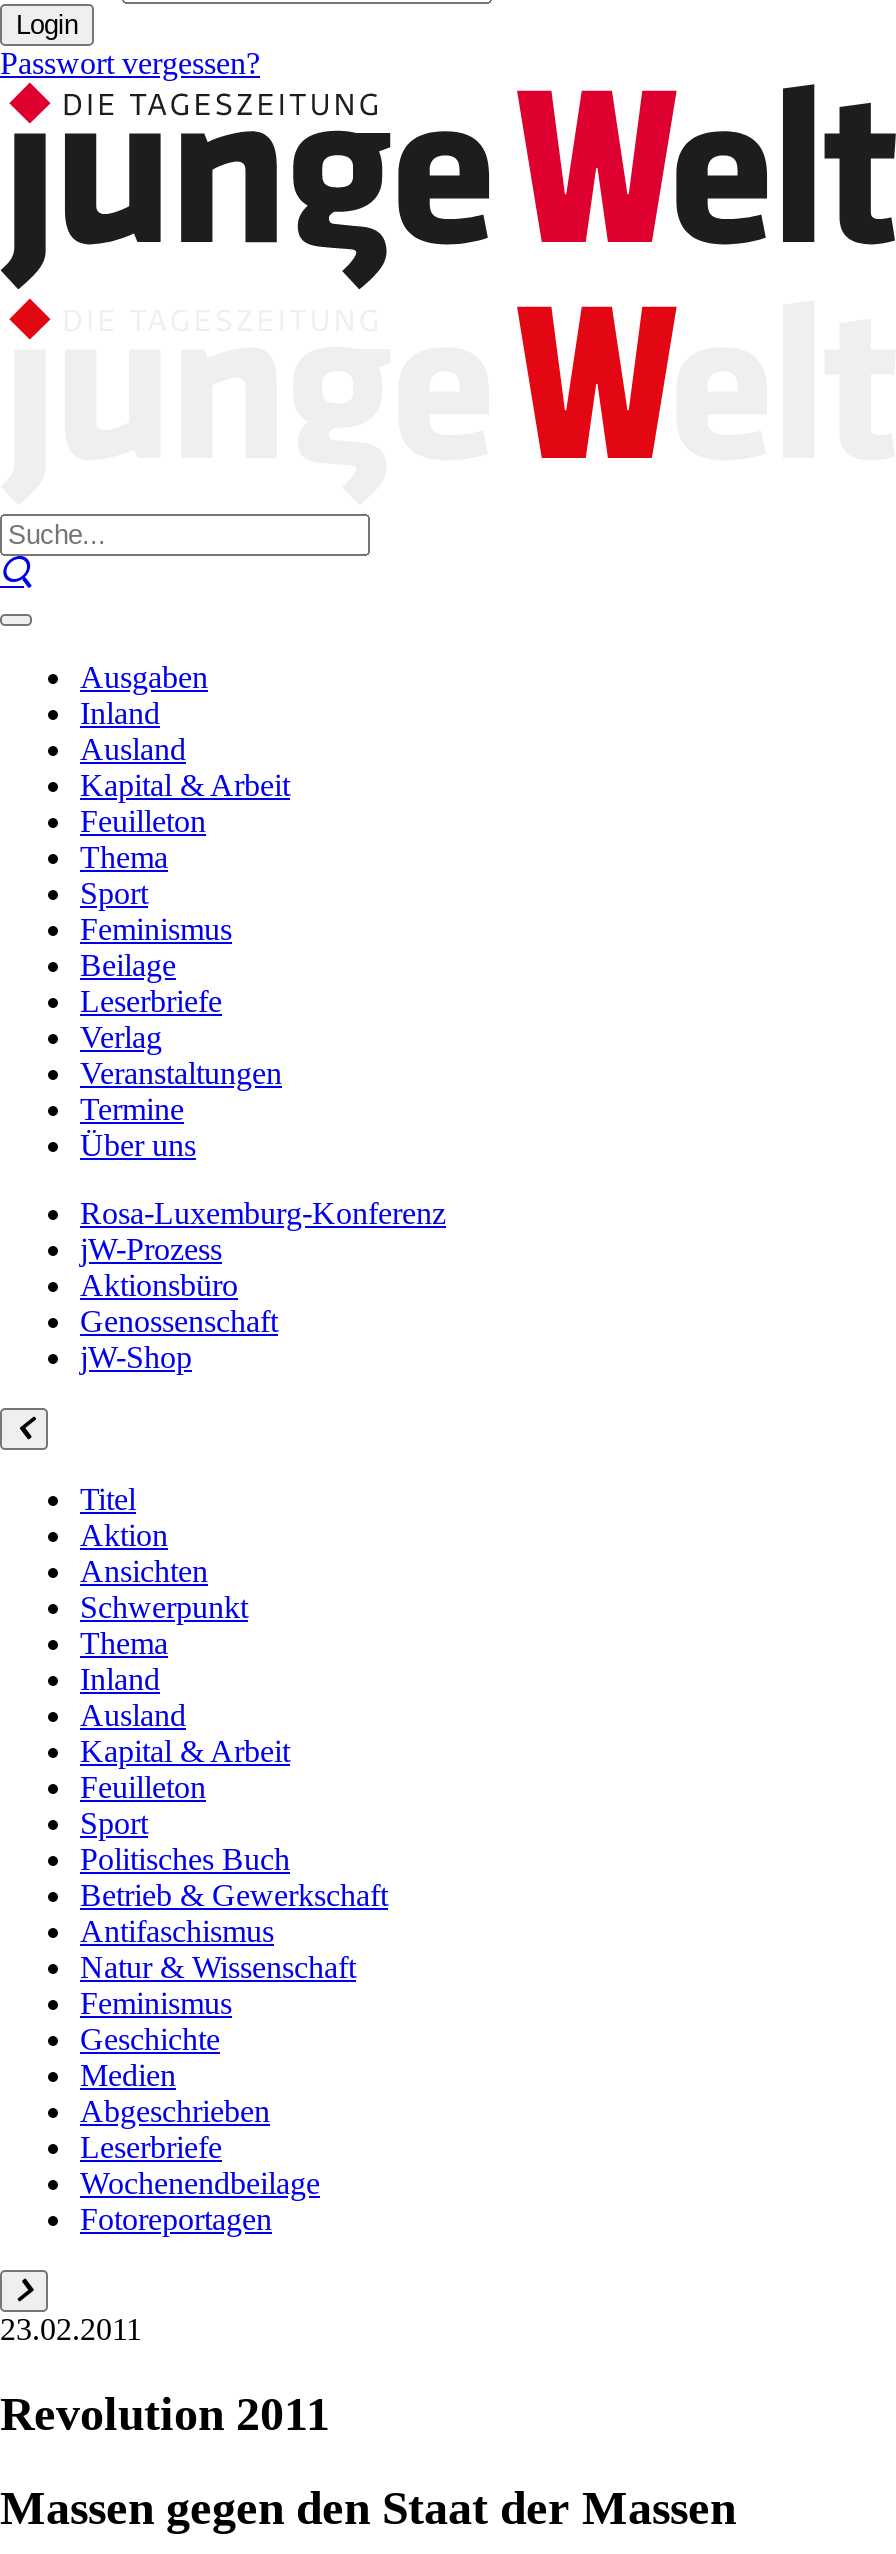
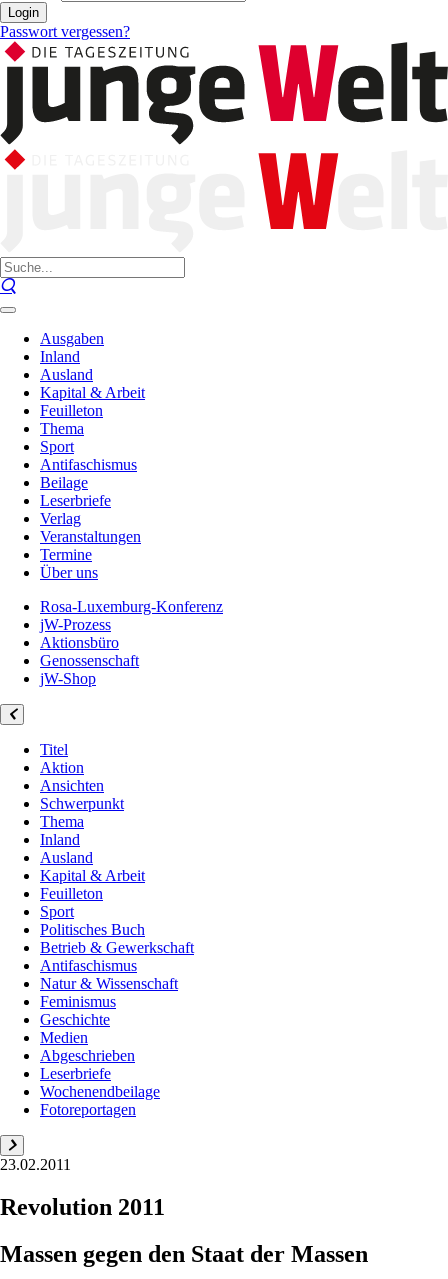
[80,912,232,946] Feminismus -> [40,456,137,473] Antifaschismus

